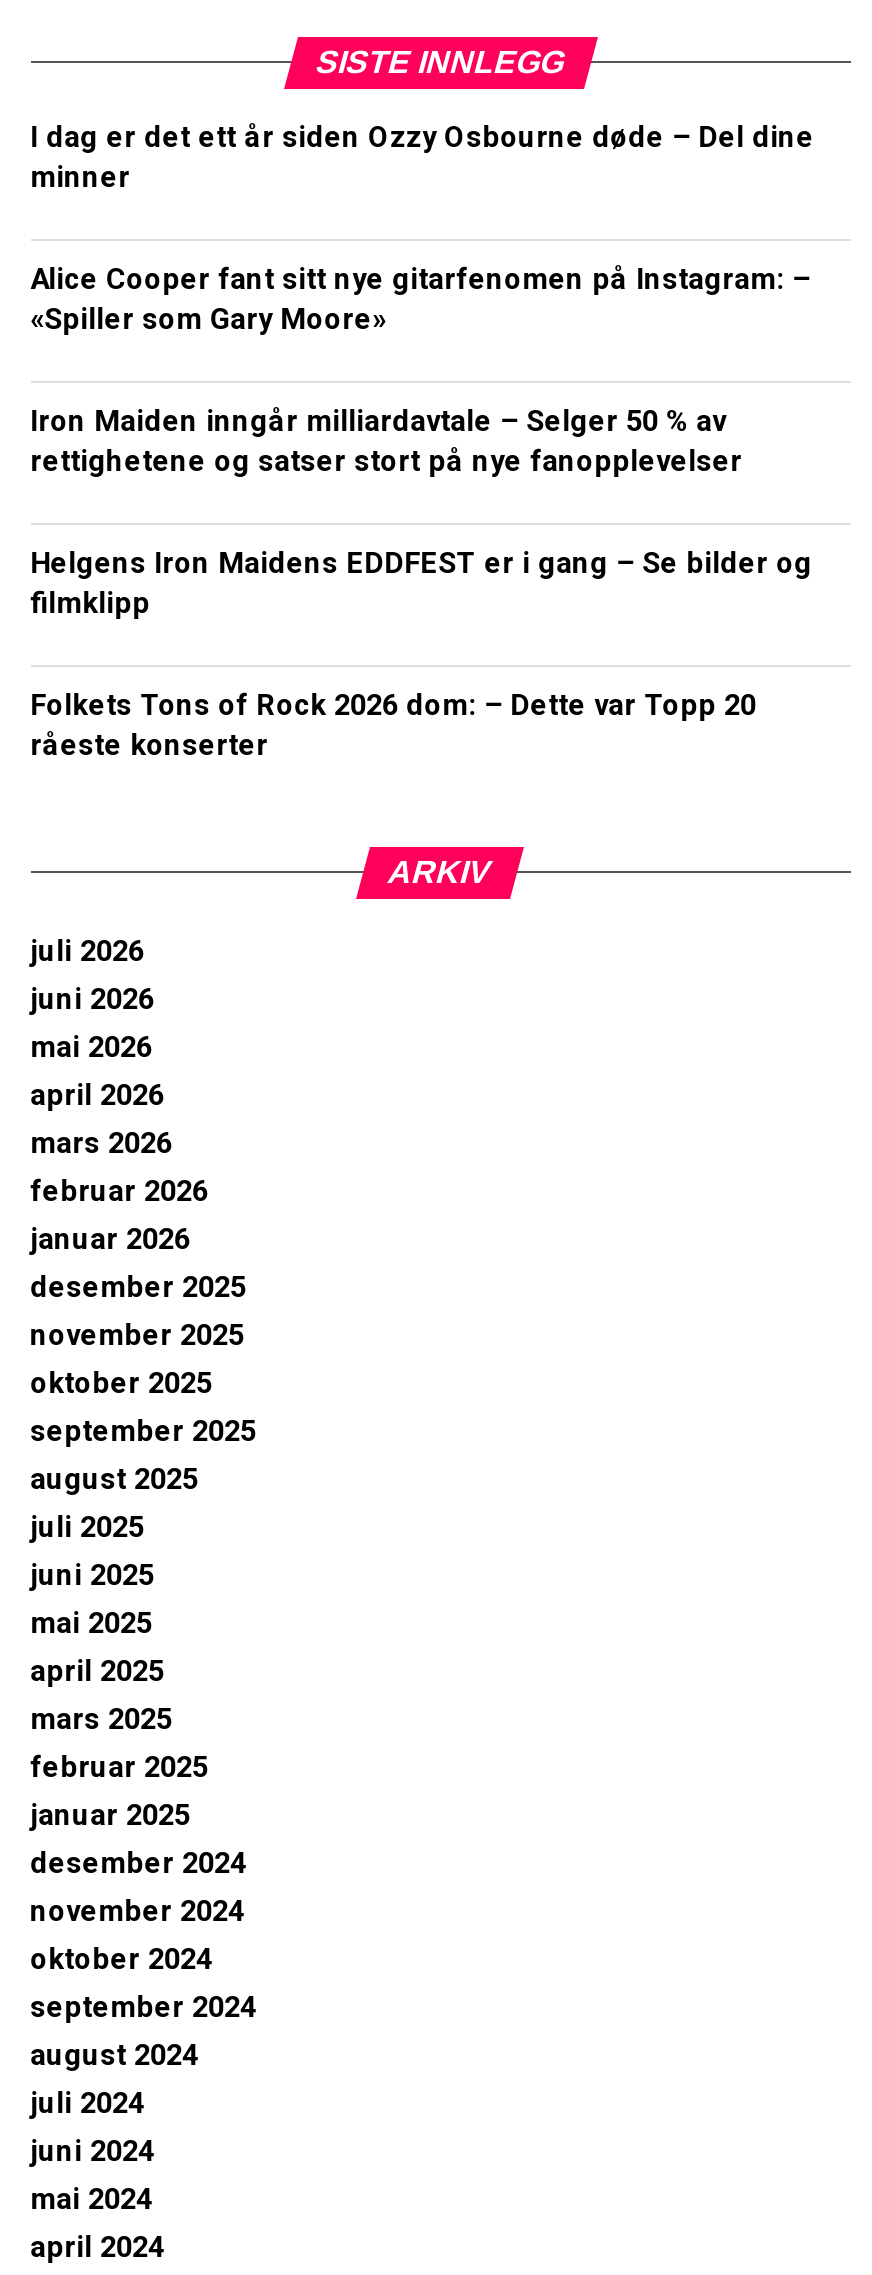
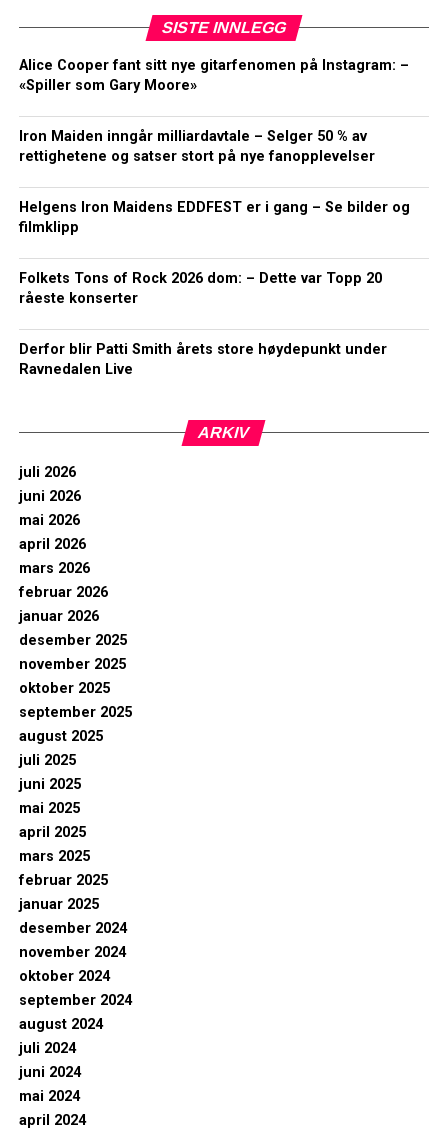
[30,121,814,195] I dag er det ett år siden Ozzy Osbourne døde – Del dine | minner -> none
moved [30,263,812,763] -> [19,57,410,307]: Alice Cooper fant sitt nye gitarfenomen på Instagram: – | «Spiller som Gary Moore» | Iron Maiden inngår milliardavtale – Selger 50 % av | rettighetene og satser stort på nye fanopplevelser | Helgens Iron Maidens EDDFEST er i gang – Se bilder og | filmklipp | Folkets Tons of Rock 2026 dom: – Dette var Topp 20 | råeste konserter
none -> [19,341,387,378] Derfor blir Patti Smith årets store høydepunkt under | Ravnedalen Live

